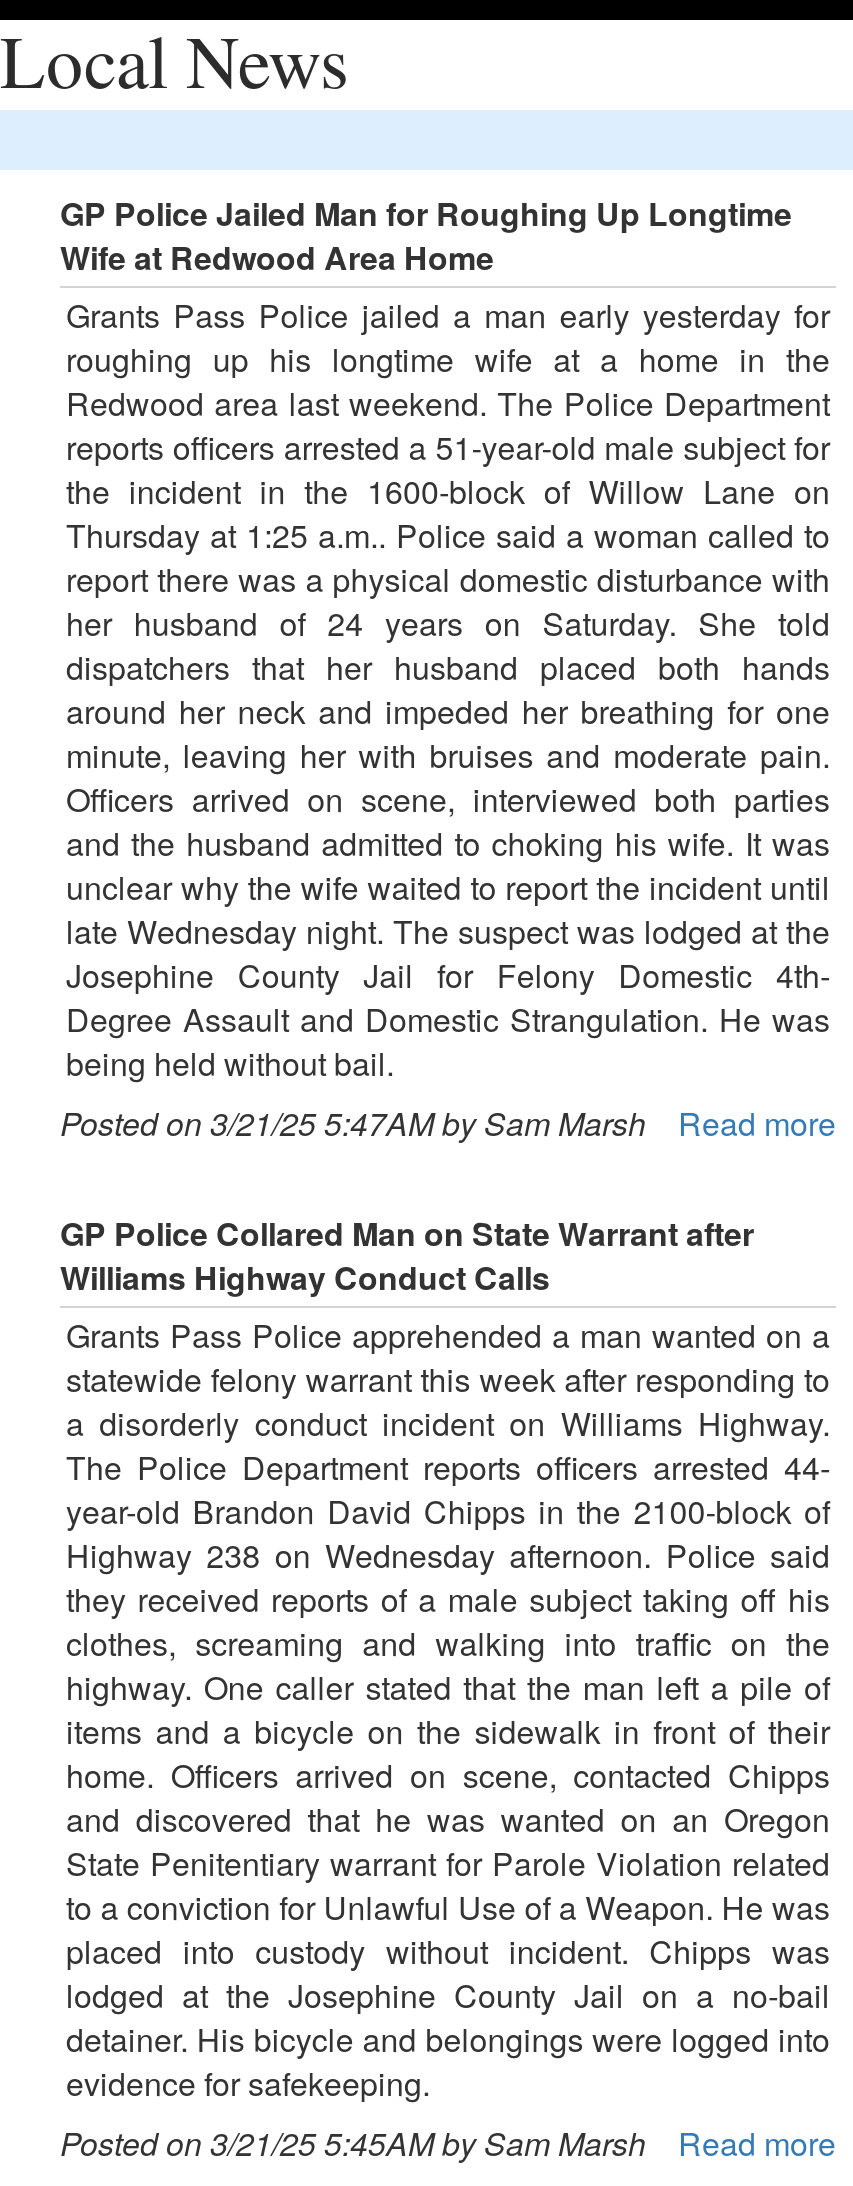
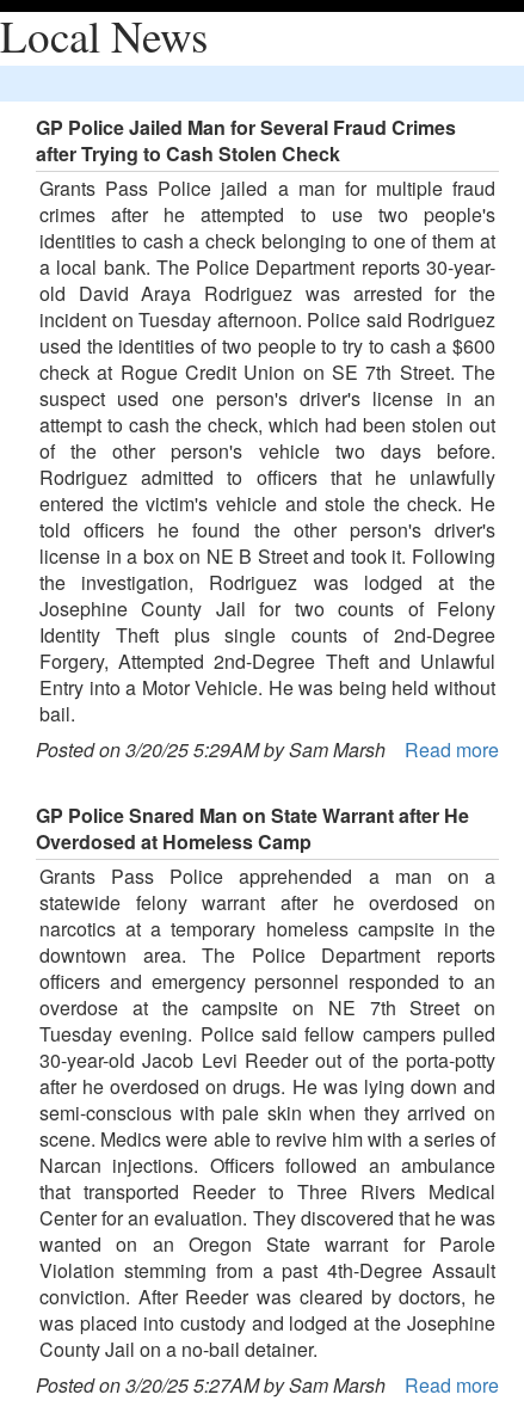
[60,190,830,1146] GP Police Jailed Man for Roughing Up Longtime | Wife at Redwood Area Home | Grants Pass Police jailed a man early yesterday for | roughing up his longtime wife at a home in the | Redwood area last weekend. The Police Department | reports officers arrested a 51-year-old male subject for | the incident in the 1600-block of Willow Lane on | Thursday at 1:25 a.m.. Police said a woman called to | report there was a physical domestic disturbance with | her husband of 24 years on Saturday. She told | dispatchers that her husband placed both hands | around her neck and impeded her breathing for one | minute, leaving her with bruises and moderate pain. | Officers arrived on scene, interviewed both parties | and the husband admitted to choking his wife. It was | unclear why the wife waited to report the incident until | late Wednesday night. The suspect was lodged at the | Josephine County Jail for Felony Domestic 4th- | Degree Assault and Domestic Strangulation. He was | being held without bail. | Posted on 3/21/25 5:47AM by Sam Marsh -> [36,114,495,763] GP Police Jailed Man for Several Fraud Crimes | after Trying to Cash Stolen Check | Grants Pass Police jailed a man for multiple fraud | crimes after he attempted to use two people's | identities to cash a check belonging to one of them at | a local bank. The Police Department reports 30-year- | old David Araya Rodriguez was arrested for the | incident on Tuesday afternoon. Police said Rodriguez | used the identities of two people to try to cash a $600 | check at Rogue Credit Union on SE 7th Street. The | suspect used one person's driver's license in an | attempt to cash the check, which had been stolen out | of the other person's vehicle two days before. | Rodriguez admitted to officers that he unlawfully | entered the victim's vehicle and stole the check. He | told officers he found the other person's driver's | license in a box on NE B Street and took it. Following | the investigation, Rodriguez was lodged at the | Josephine County Jail for two counts of Felony | Identity Theft plus single counts of 2nd-Degree | Forgery, Attempted 2nd-Degree Theft and Unlawful | Entry into a Motor Vehicle. He was being held without | bail. | Posted on 3/20/25 5:29AM by Sam Marsh
[60,1210,830,2166] GP Police Collared Man on State Warrant after | Williams Highway Conduct Calls | Grants Pass Police apprehended a man wanted on a | statewide felony warrant this week after responding to | a disorderly conduct incident on Williams Highway. | The Police Department reports officers arrested 44- | year-old Brandon David Chipps in the 2100-block of | Highway 238 on Wednesday afternoon. Police said | they received reports of a male subject taking off his | clothes, screaming and walking into traffic on the | highway. One caller stated that the man left a pile of | items and a bicycle on the sidewalk in front of their | home. Officers arrived on scene, contacted Chipps | and discovered that he was wanted on an Oregon | State Penitentiary warrant for Parole Violation related | to a conviction for Unlawful Use of a Weapon. He was | placed into custody without incident. Chipps was | lodged at the Josephine County Jail on a no-bail | detainer. His bicycle and belongings were logged into | evidence for safekeeping. | Posted on 3/21/25 5:45AM by Sam Marsh -> [36,802,495,1399] GP Police Snared Man on State Warrant after He | Overdosed at Homeless Camp | Grants Pass Police apprehended a man on a | statewide felony warrant after he overdosed on | narcotics at a temporary homeless campsite in the | downtown area. The Police Department reports | officers and emergency personnel responded to an | overdose at the campsite on NE 7th Street on | Tuesday evening. Police said fellow campers pulled | 30-year-old Jacob Levi Reeder out of the porta-potty | after he overdosed on drugs. He was lying down and | semi-conscious with pale skin when they arrived on | scene. Medics were able to revive him with a series of | Narcan injections. Officers followed an ambulance | that transported Reeder to Three Rivers Medical | Center for an evaluation. They discovered that he was | wanted on an Oregon State warrant for Parole | Violation stemming from a past 4th-Degree Assault | conviction. After Reeder was cleared by doctors, he | was placed into custody and lodged at the Josephine | County Jail on a no-bail detainer. | Posted on 3/20/25 5:27AM by Sam Marsh

